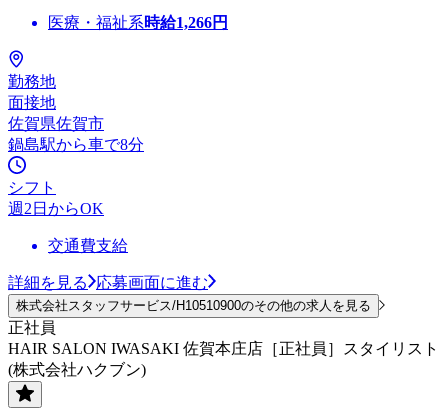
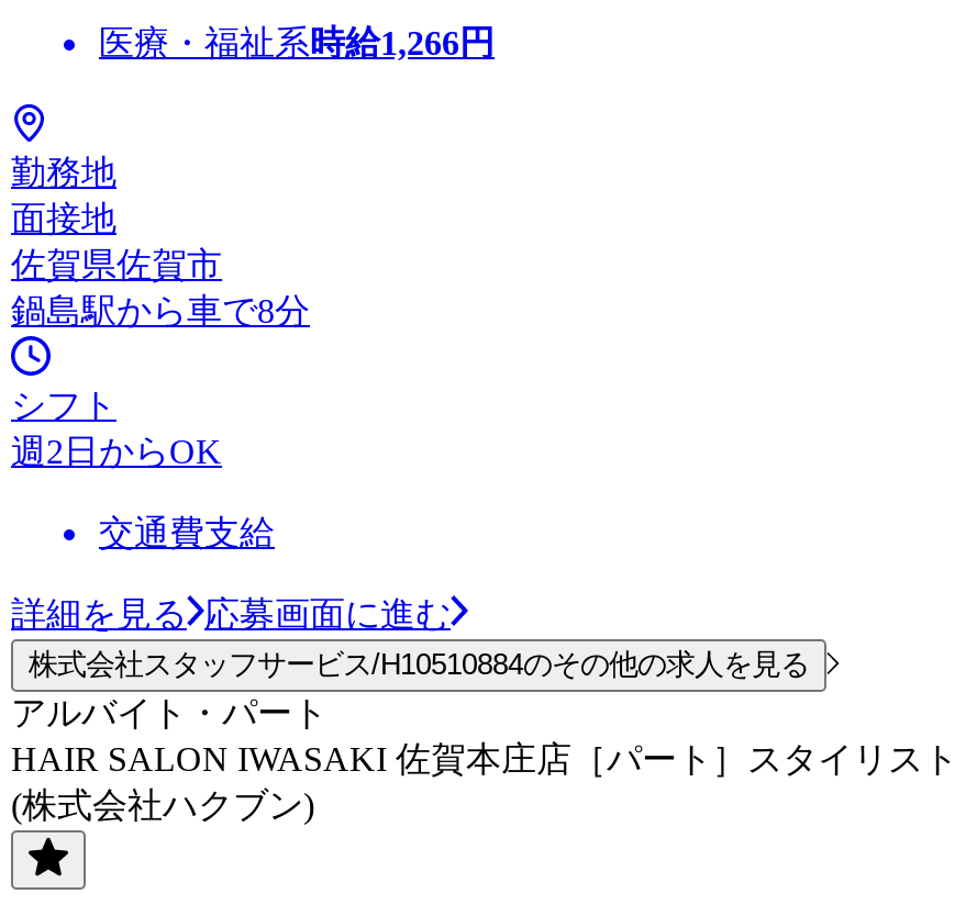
[8,298,439,357] 株式会社スタッフサービス/H10510900のその他の求人を見る | 正社員 | HAIR SALON IWASAKI 佐賀本庄店［正社員］スタイリスト -> [11,648,958,777] 株式会社スタッフサービス/H10510884のその他の求人を見る | アルバイト・パート | HAIR SALON IWASAKI 佐賀本庄店［パート］スタイリスト

